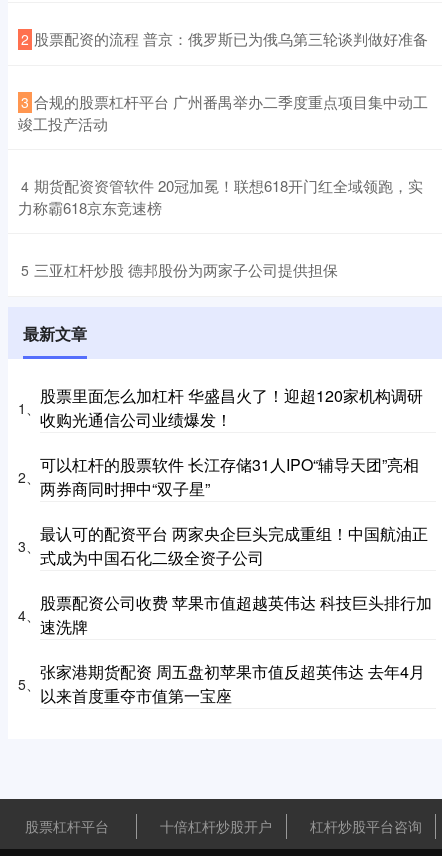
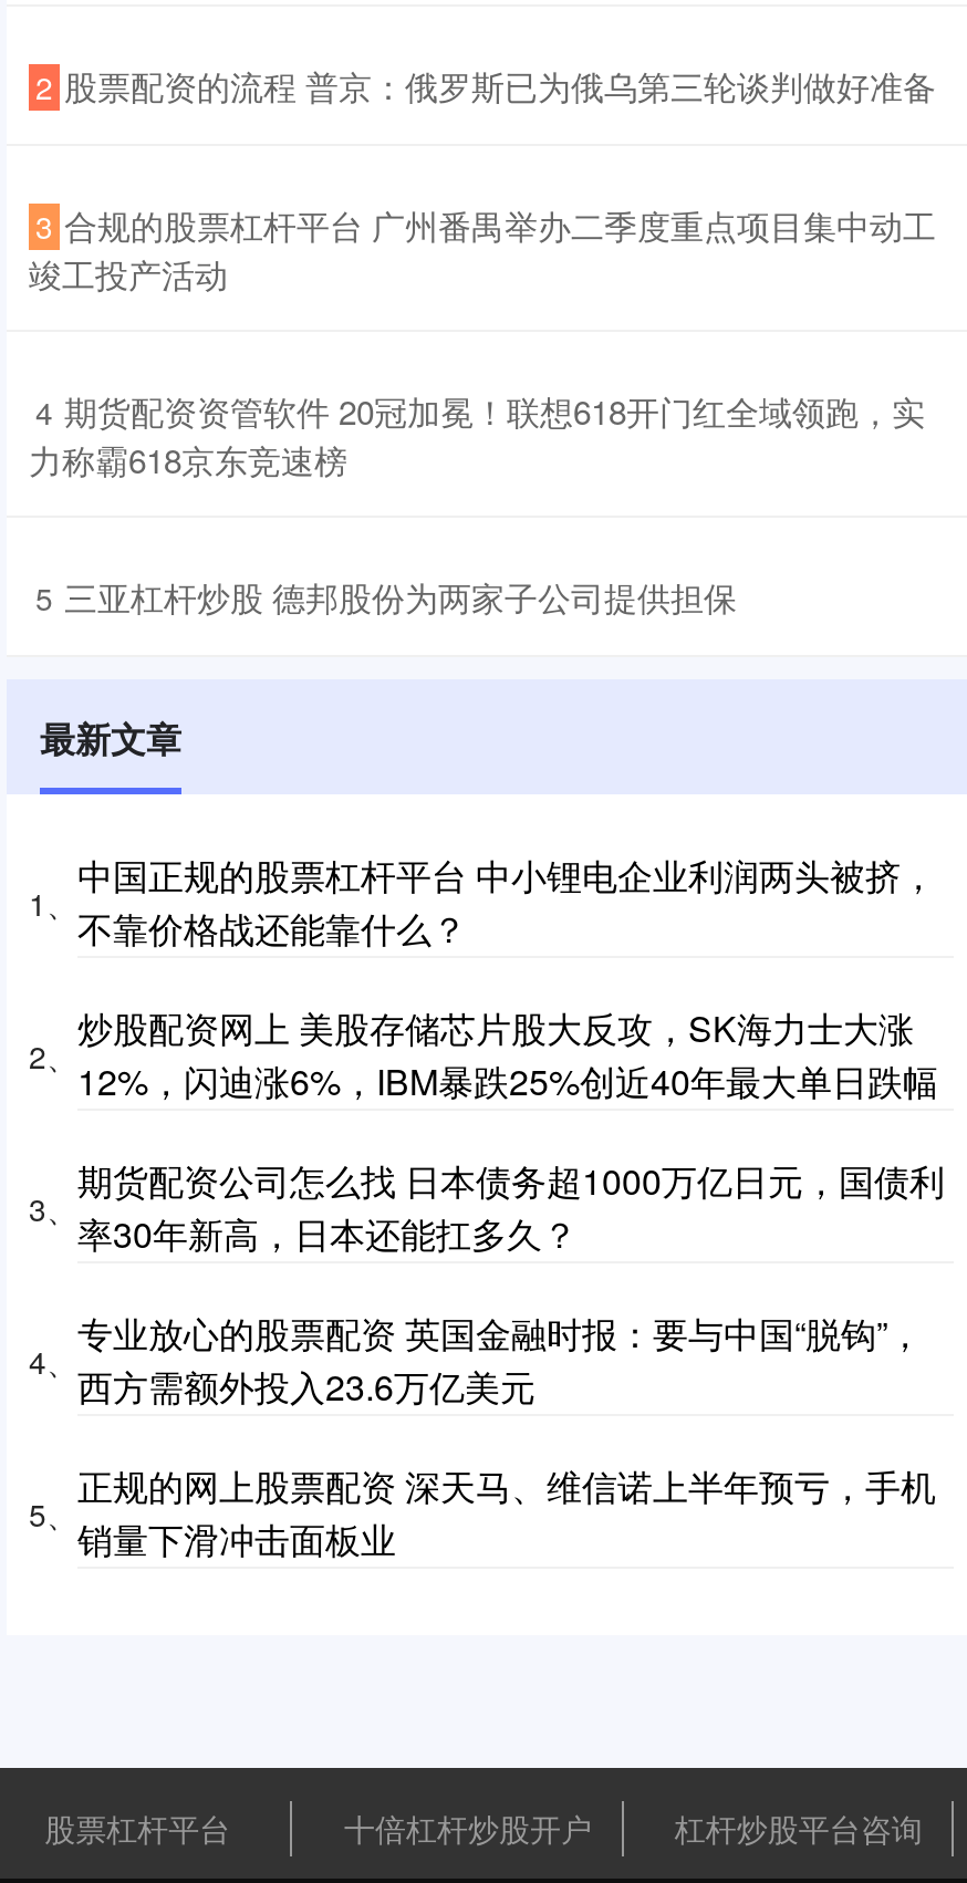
[40,384,423,431] 股票里面怎么加杠杆 华盛昌火了！迎超120家机构调研 | 收购光通信公司业绩爆发！ -> [77,850,936,954] 中国正规的股票杠杆平台 中小锂电企业利润两头被挤， | 不靠价格战还能靠什么？
[40,453,419,500] 可以杠杆的股票软件 长江存储31人IPO“辅导天团”亮相 | 两券商同时押中“双子星” -> [77,1003,938,1107] 炒股配资网上 美股存储芯片股大反攻，SK海力士大涨 | 12%，闪迪涨6%，IBM暴跌25%创近40年最大单日跌幅
[40,522,428,569] 最认可的配资平台 两家央企巨头完成重组！中国航油正 | 式成为中国石化二级全资子公司 -> [77,1155,945,1259] 期货配资公司怎么找 日本债务超1000万亿日元，国债利 | 率30年新高，日本还能扛多久？
[40,591,432,638] 股票配资公司收费 苹果市值超越英伟达 科技巨头排行加 | 速洗牌 -> [77,1308,923,1412] 专业放心的股票配资 英国金融时报：要与中国“脱钩”， | 西方需额外投入23.6万亿美元
[40,660,425,707] 张家港期货配资 周五盘初苹果市值反超英伟达 去年4月 | 以来首度重夺市值第一宝座 -> [77,1461,936,1565] 正规的网上股票配资 深天马、维信诺上半年预亏，手机 | 销量下滑冲击面板业

